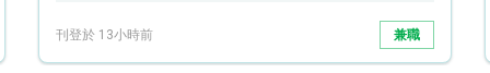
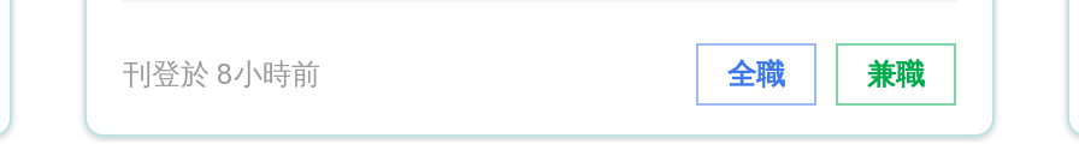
[56,27,153,42] 刊登於 13小時前 -> [123,56,785,90] 刊登於 8小時前 | 全職

